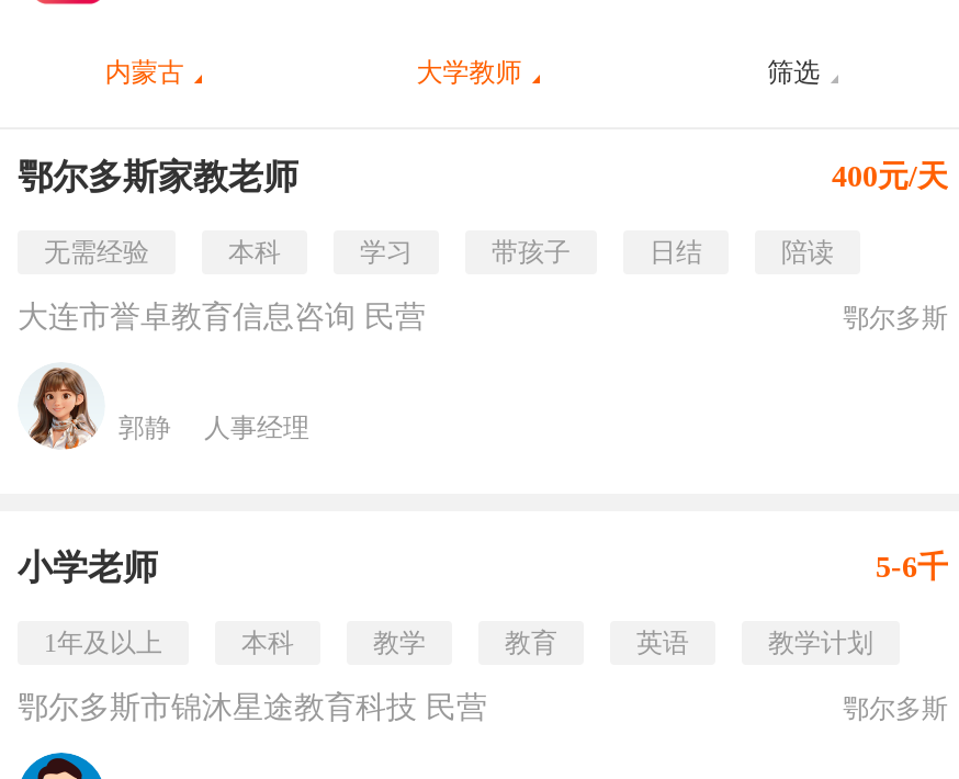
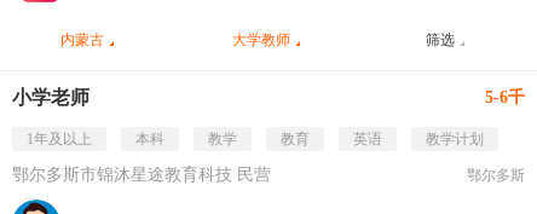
[18,158,948,334] 鄂尔多斯家教老师 | 400元/天 | 无需经验 | 本科 | 学习 | 带孩子 | 日结 | 陪读 | 大连市誉卓教育信息咨询 民营 | 鄂尔多斯 -> none
[22,362,309,452] [image] | 郭静 | 人事经理 -> none

